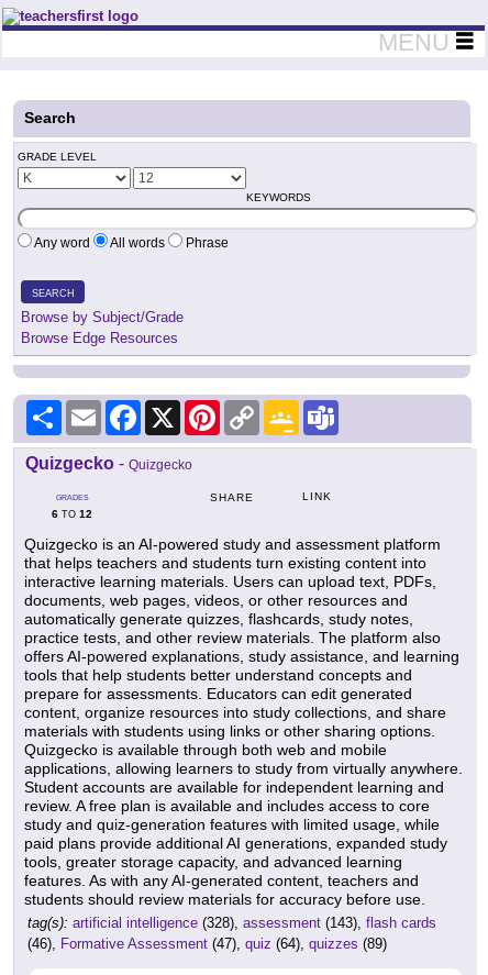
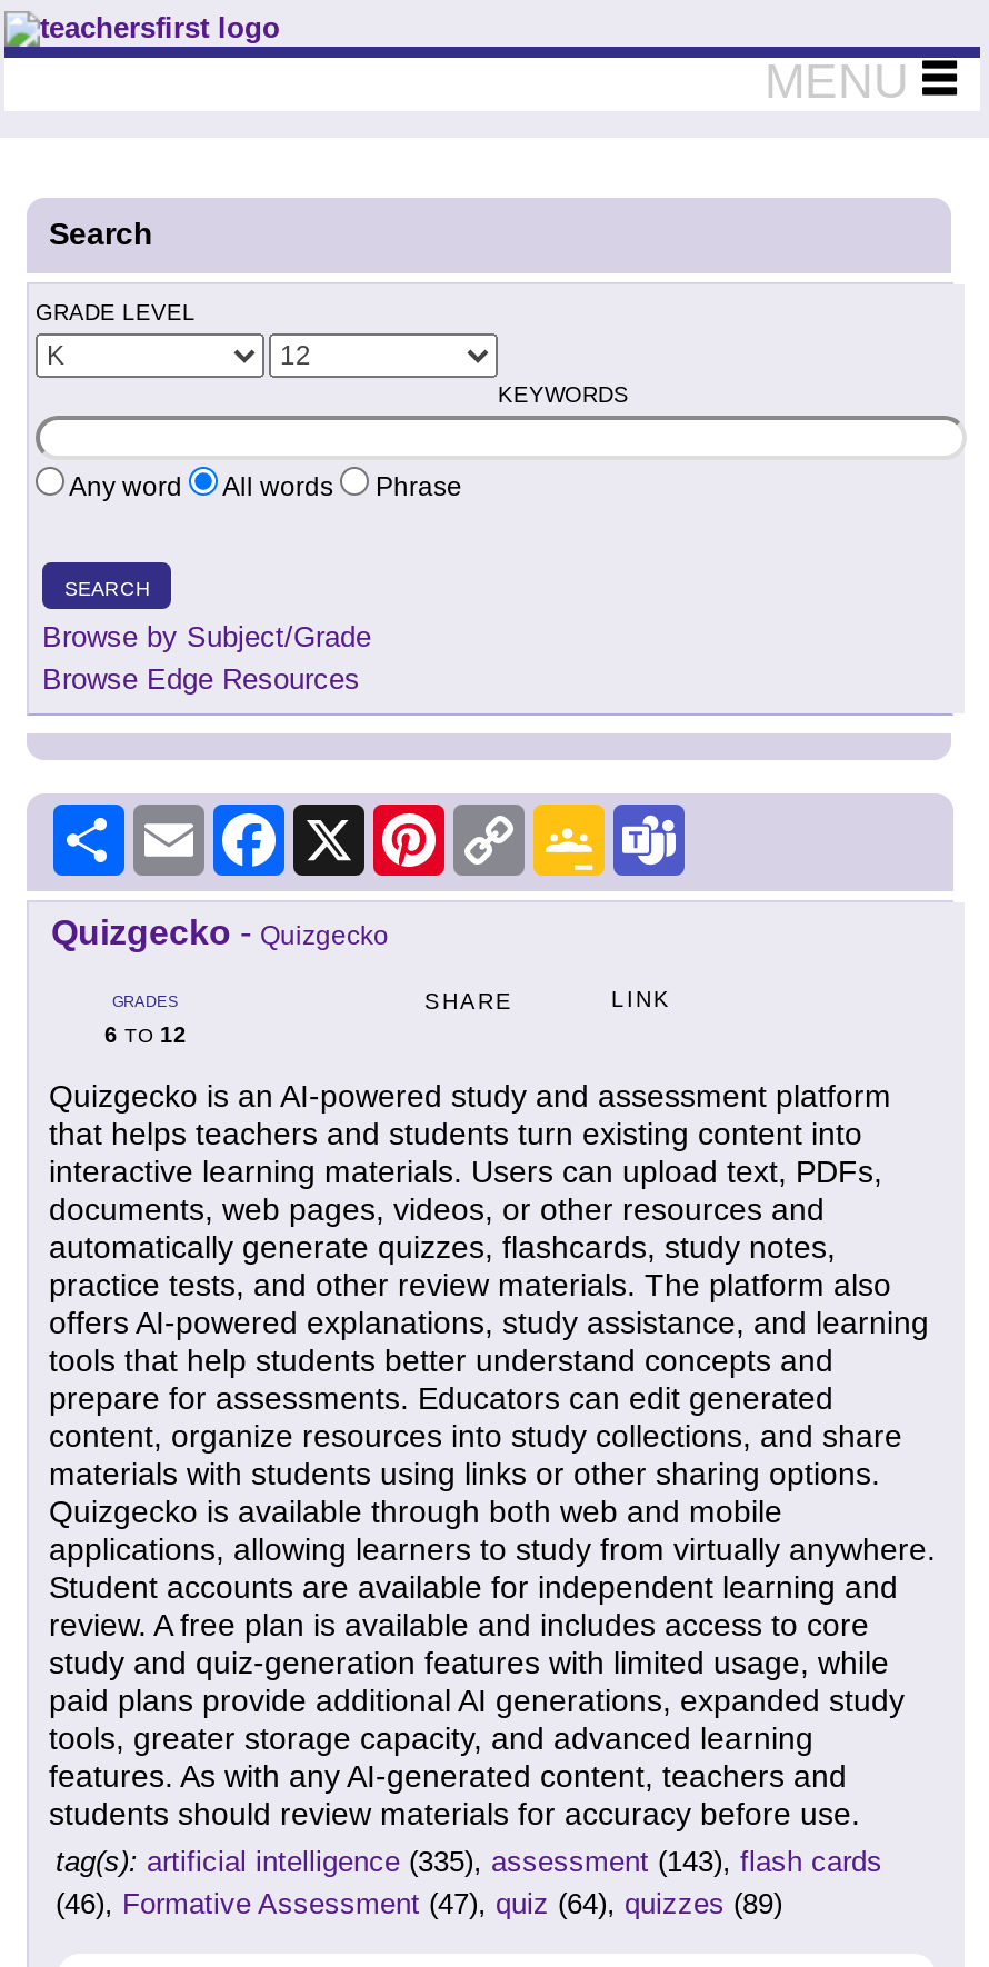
[27,915,436,931] tag(s): artificial intelligence (328), assessment (143), flash cards -> [56,1845,882,1878] tag(s): artificial intelligence (335), assessment (143), flash cards

